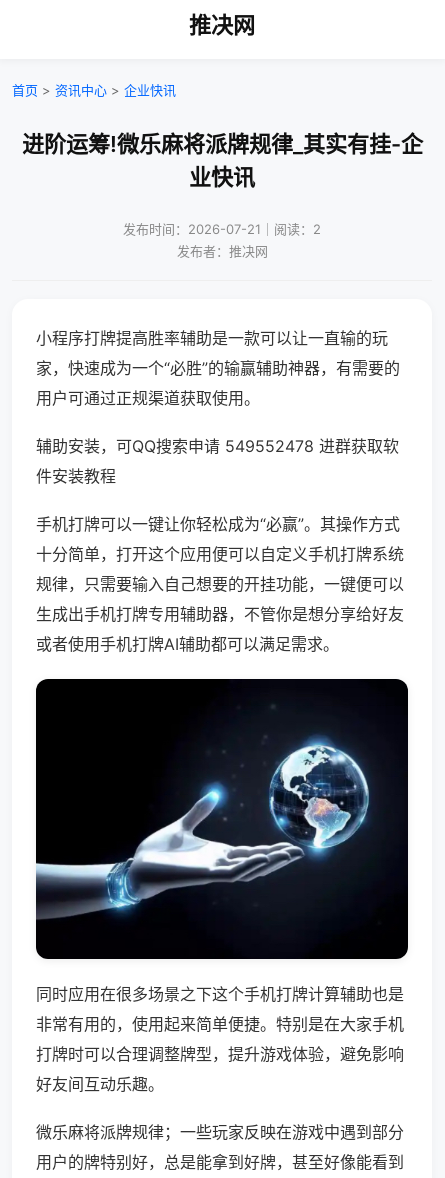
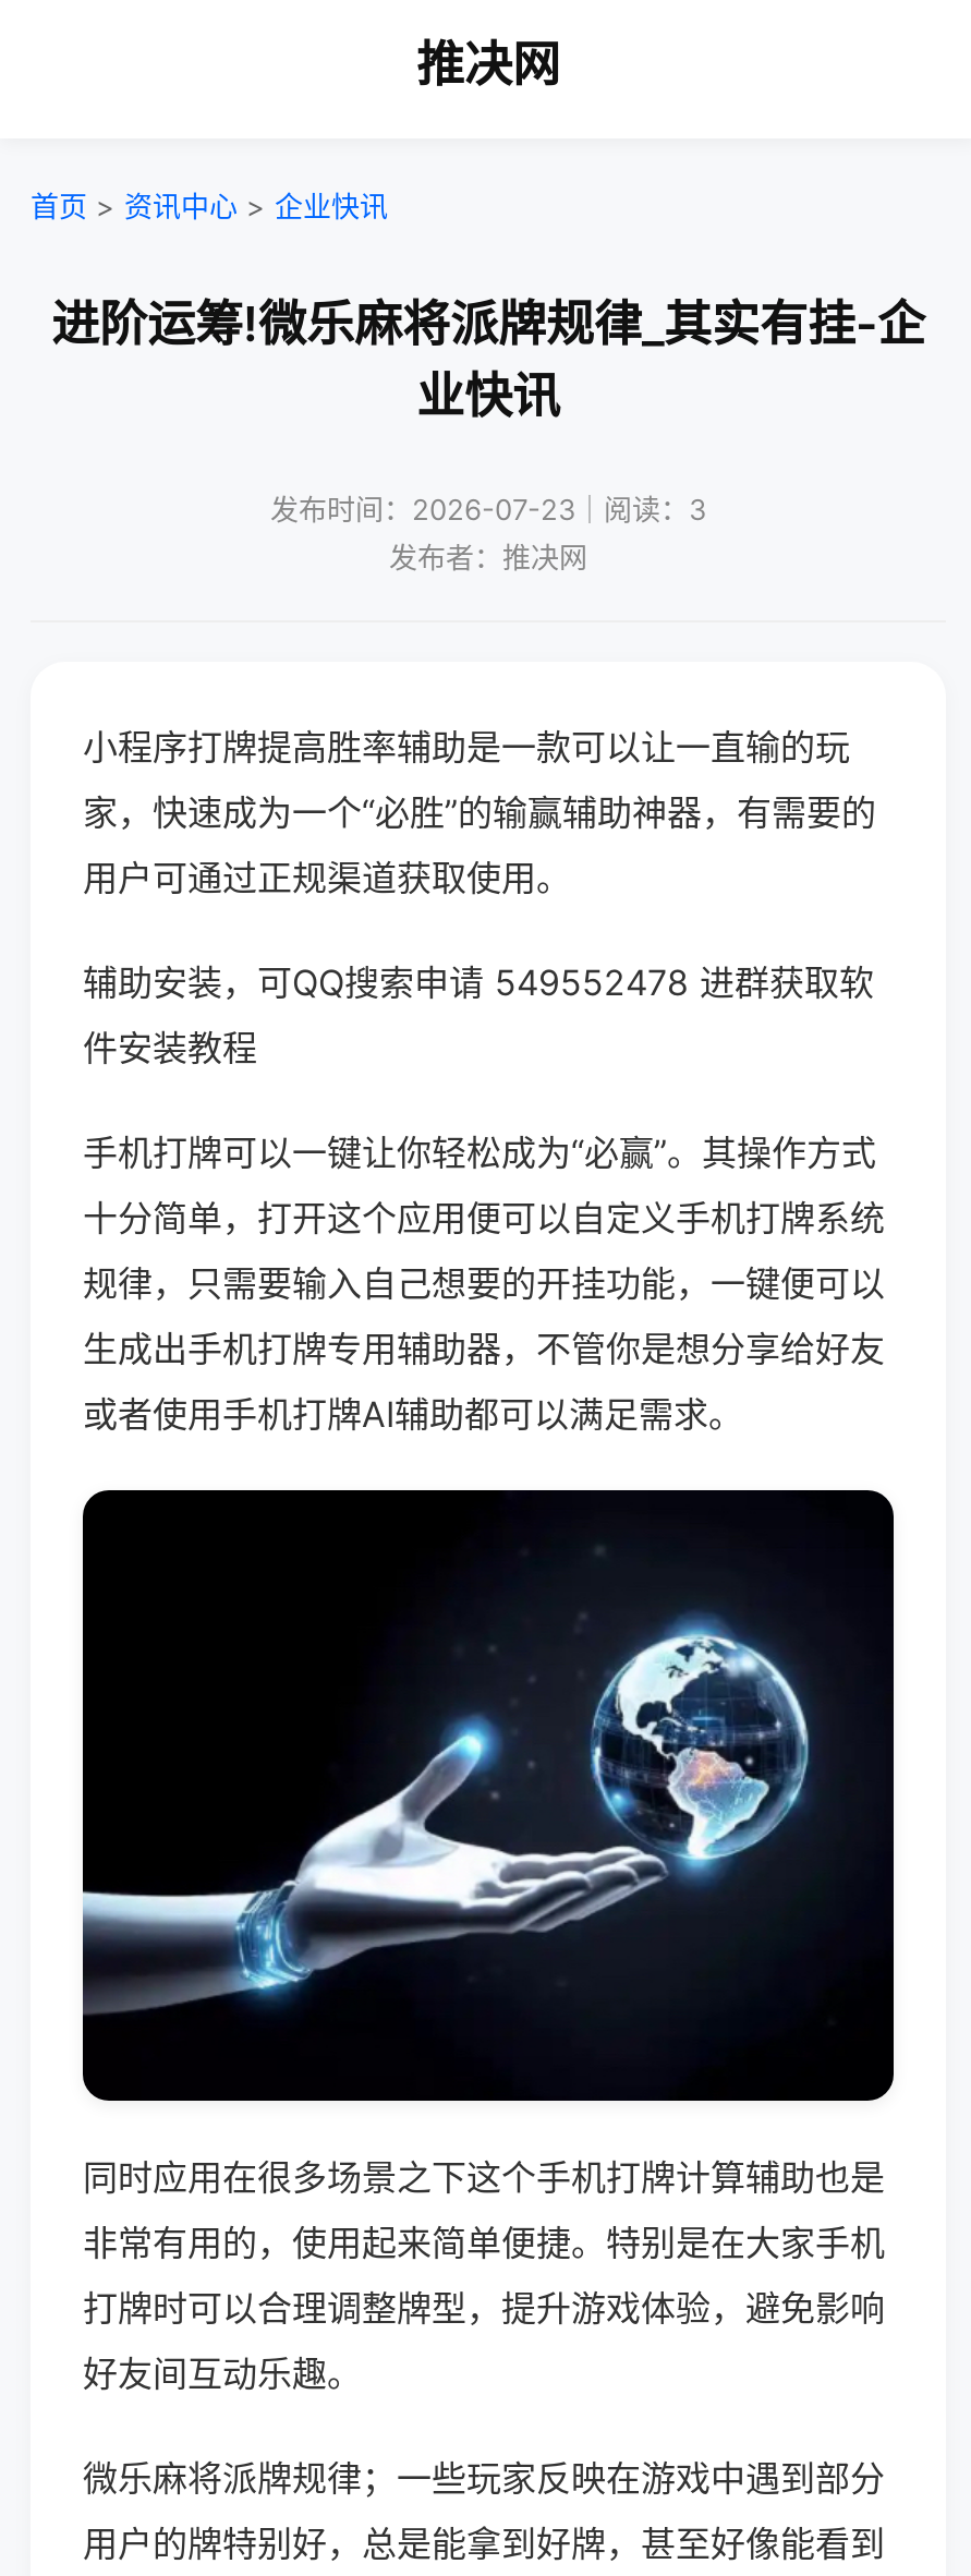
[123,221,321,237] 发布时间：2026-07-21｜阅读：2 -> [270,492,706,527] 发布时间：2026-07-23｜阅读：3

